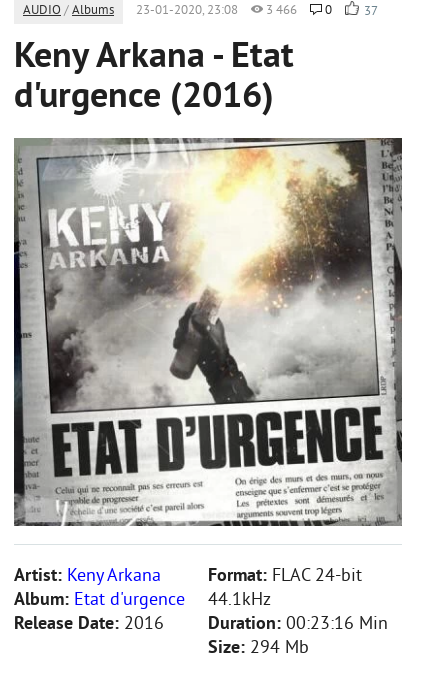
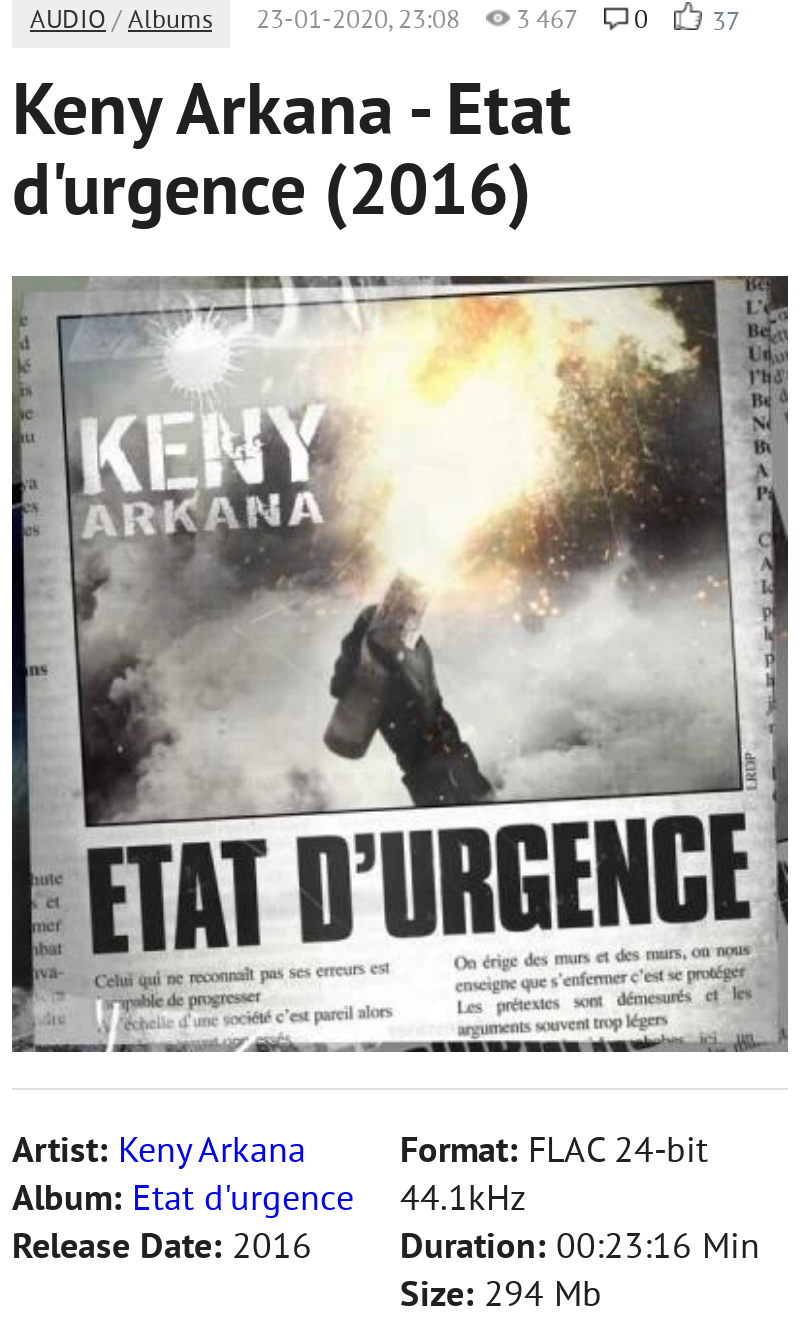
[23,3,378,20] AUDIO / Albums 23-01-2020, 23:08 3 466 0 37 -> [30,6,740,40] AUDIO / Albums 23-01-2020, 23:08 3 467 0 37

